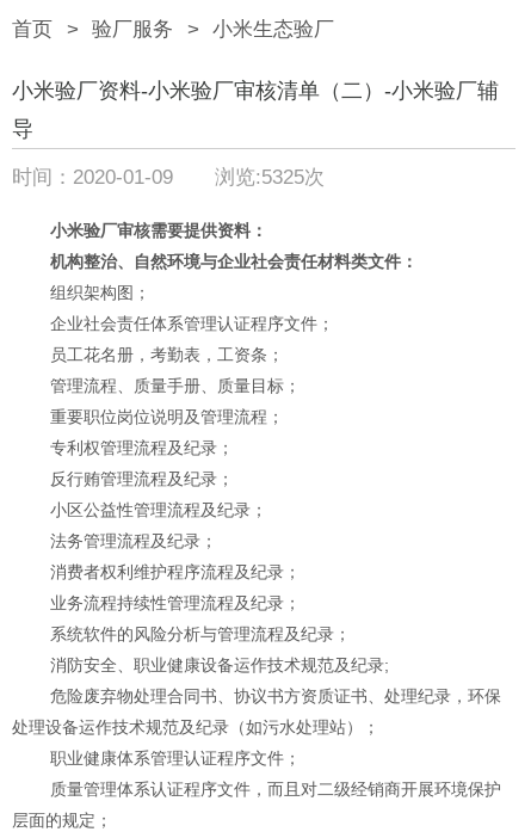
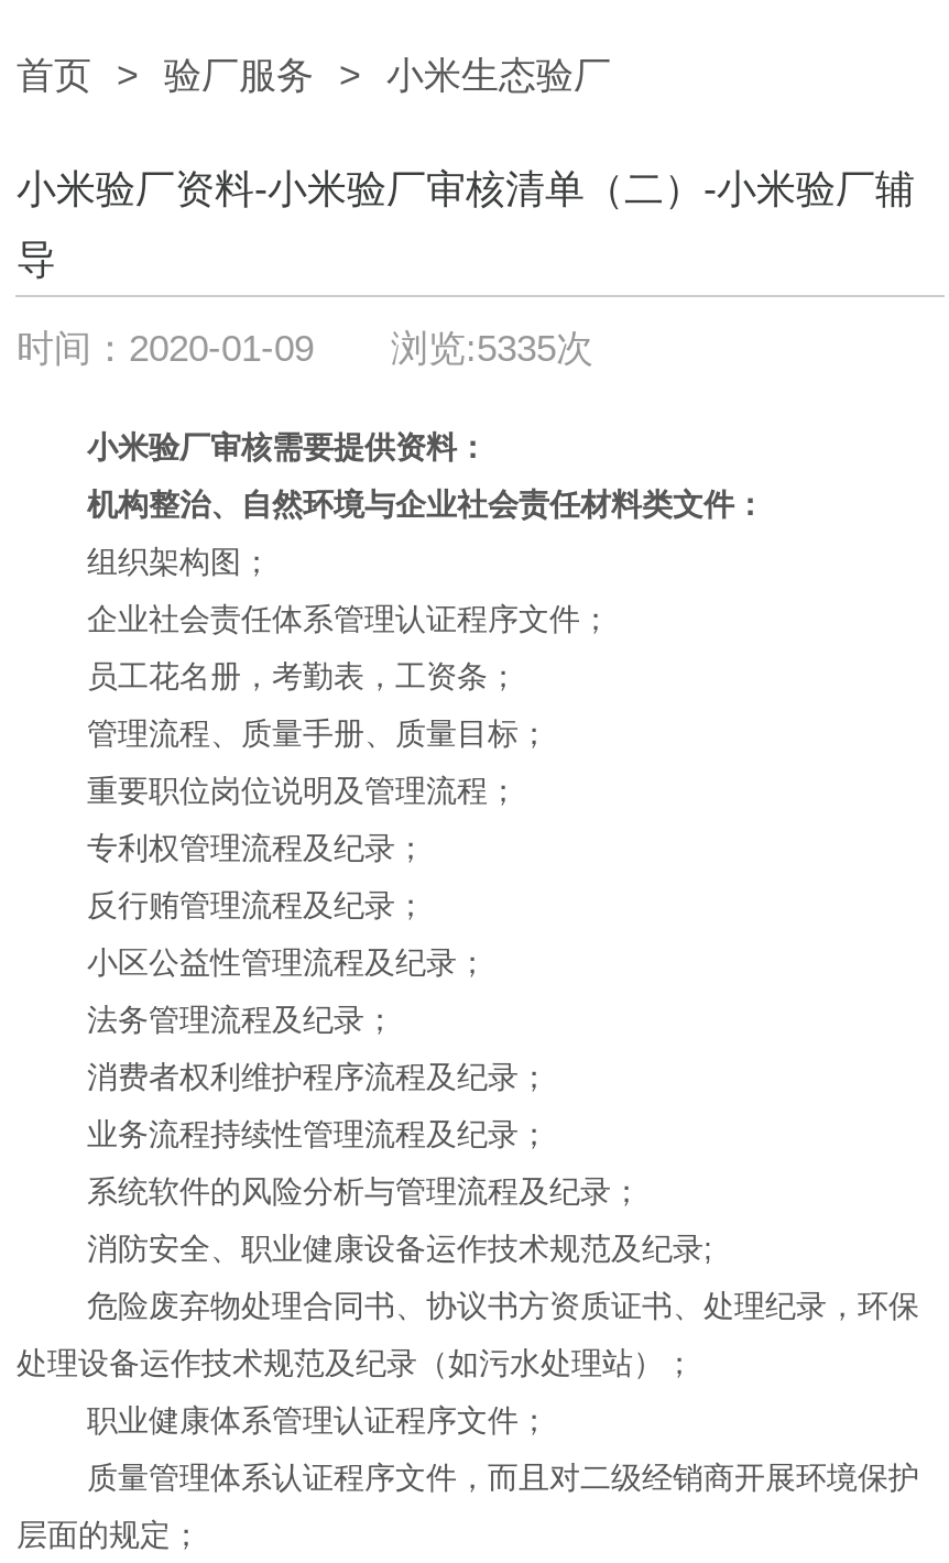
[12,166,325,188] 时间：2020-01-09 浏览:5325次 -> [16,327,593,369] 时间：2020-01-09 浏览:5335次

